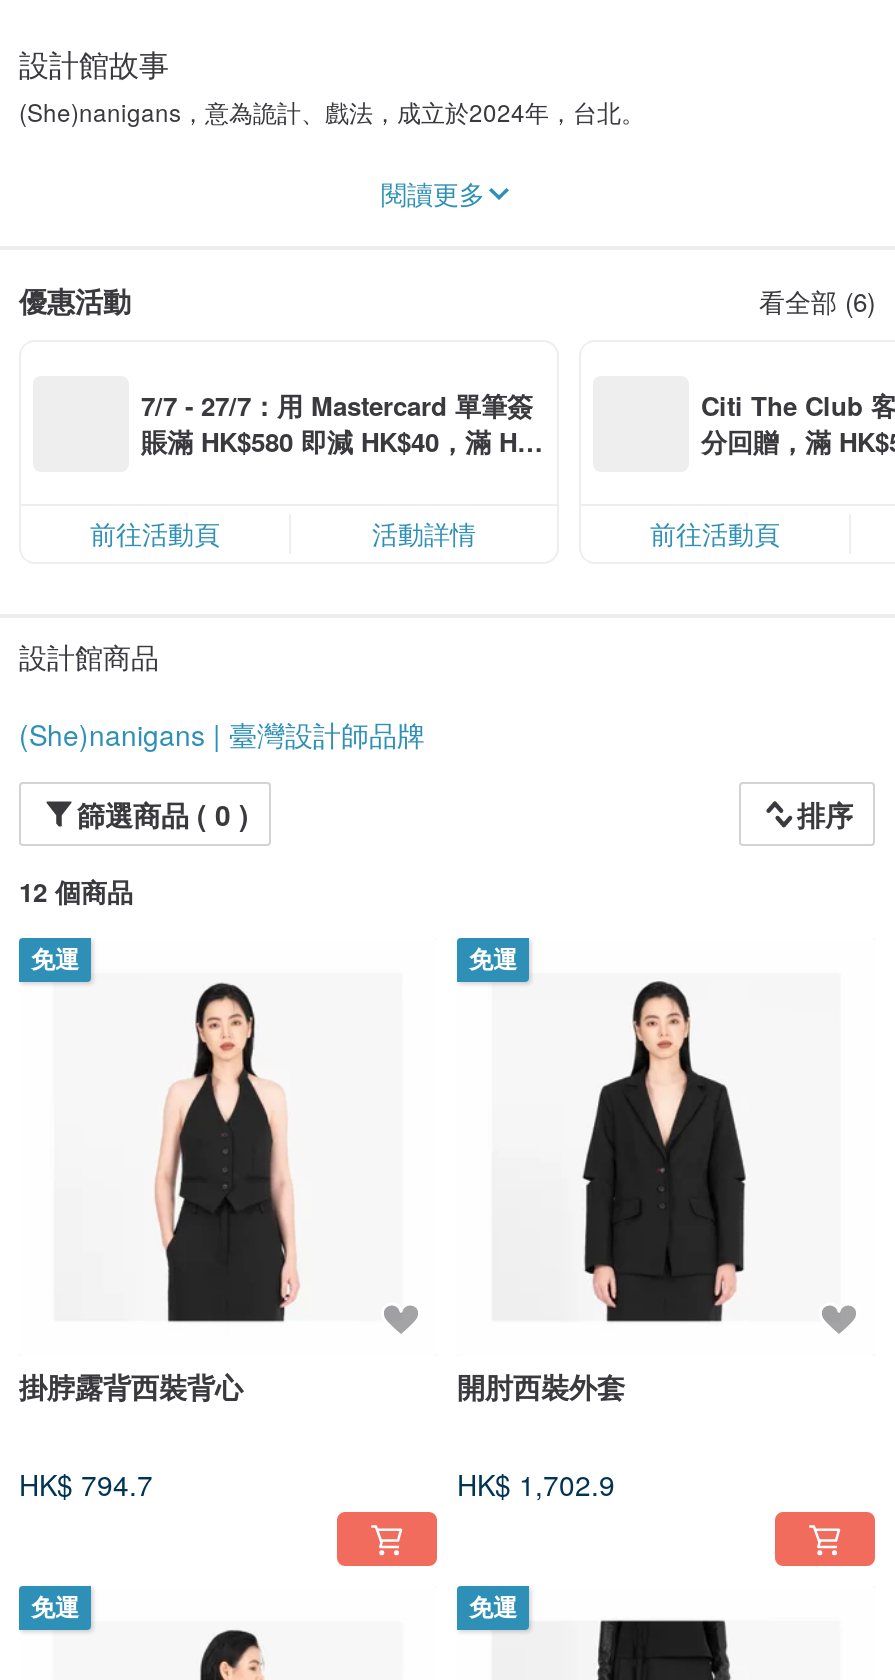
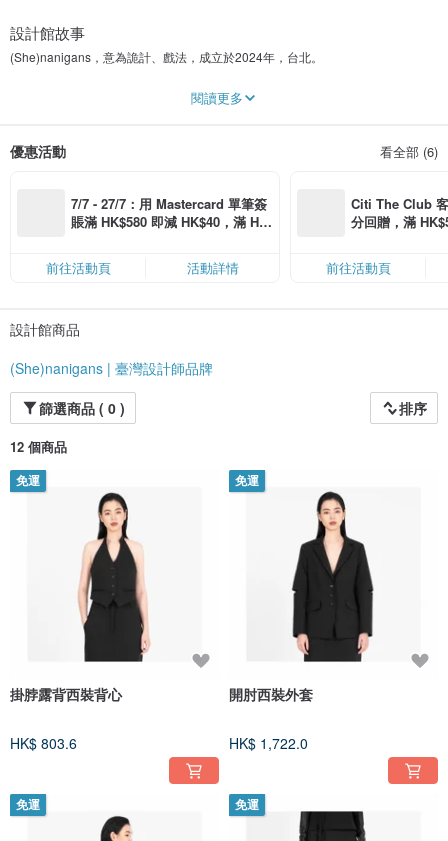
[19,1465,153,1505] HK$ 794.7 -> [10,733,77,753] HK$ 803.6
[457,1465,615,1505] HK$ 1,702.9 -> [229,733,308,753] HK$ 1,722.0

